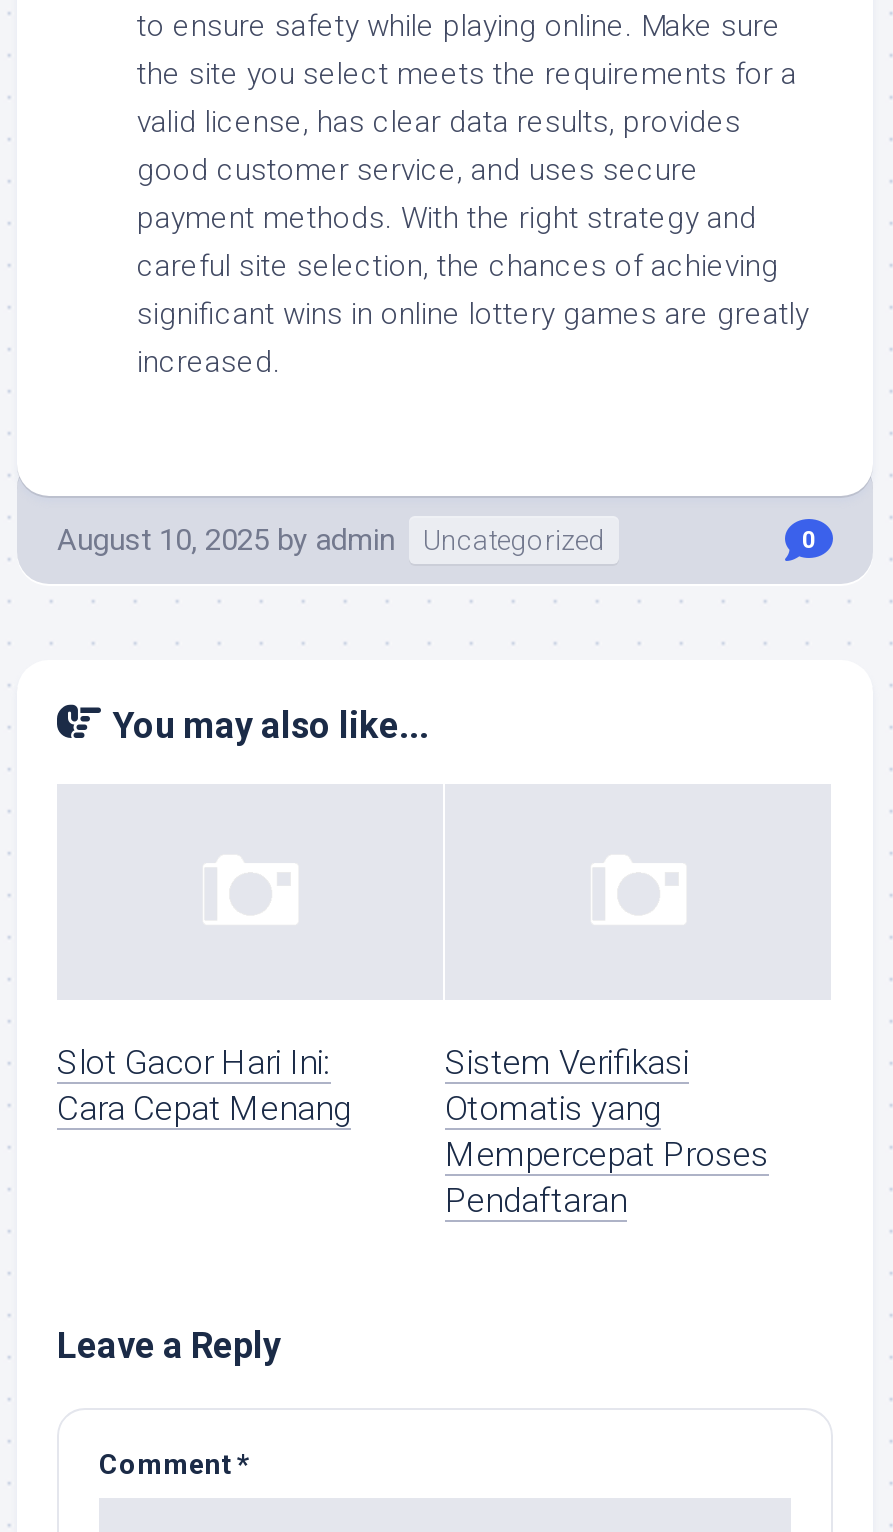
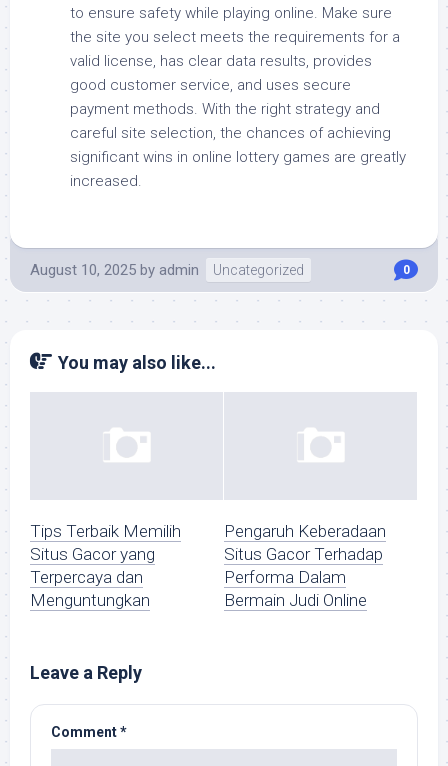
[57,1043,351,1129] Slot Gacor Hari Ini: | Cara Cepat Menang -> [30,521,181,610] Tips Terbaik Memilih | Situs Gacor yang | Terpercaya dan | Menguntungkan
[445,1043,769,1221] Sistem Verifikasi | Otomatis yang | Mempercepat Proses | Pendaftaran -> [224,521,386,610] Pengaruh Keberadaan | Situs Gacor Terhadap | Performa Dalam | Bermain Judi Online

